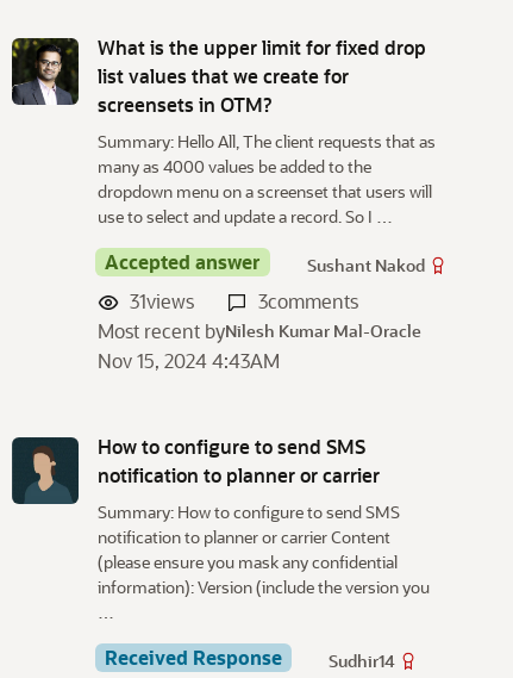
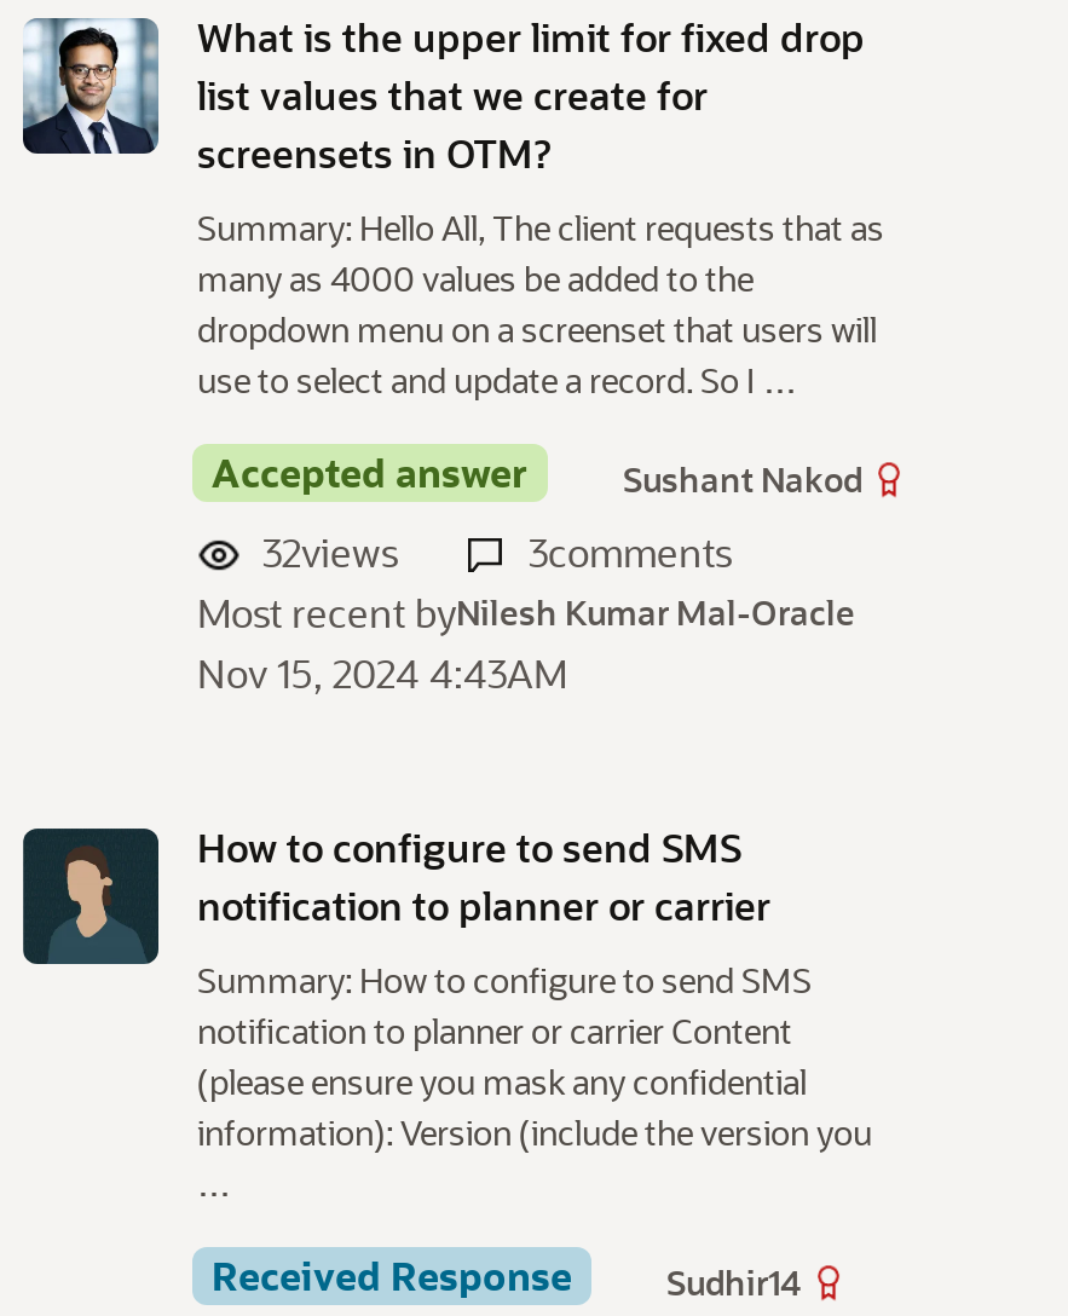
[11,37,80,105] [image] -> [21,16,161,156] [image]
[130,288,194,313] 31views -> [262,525,398,576] 32views

